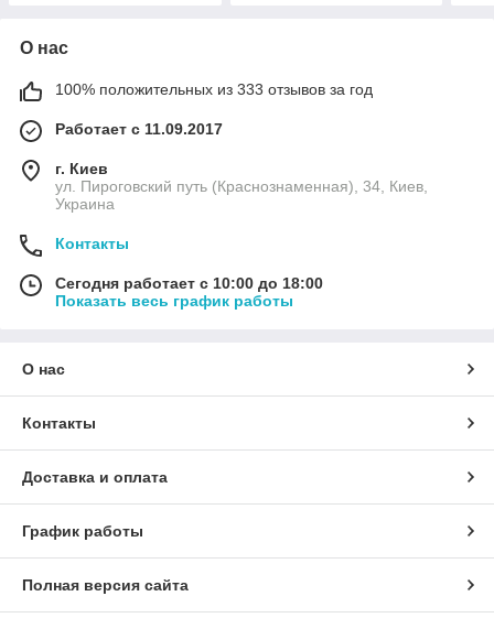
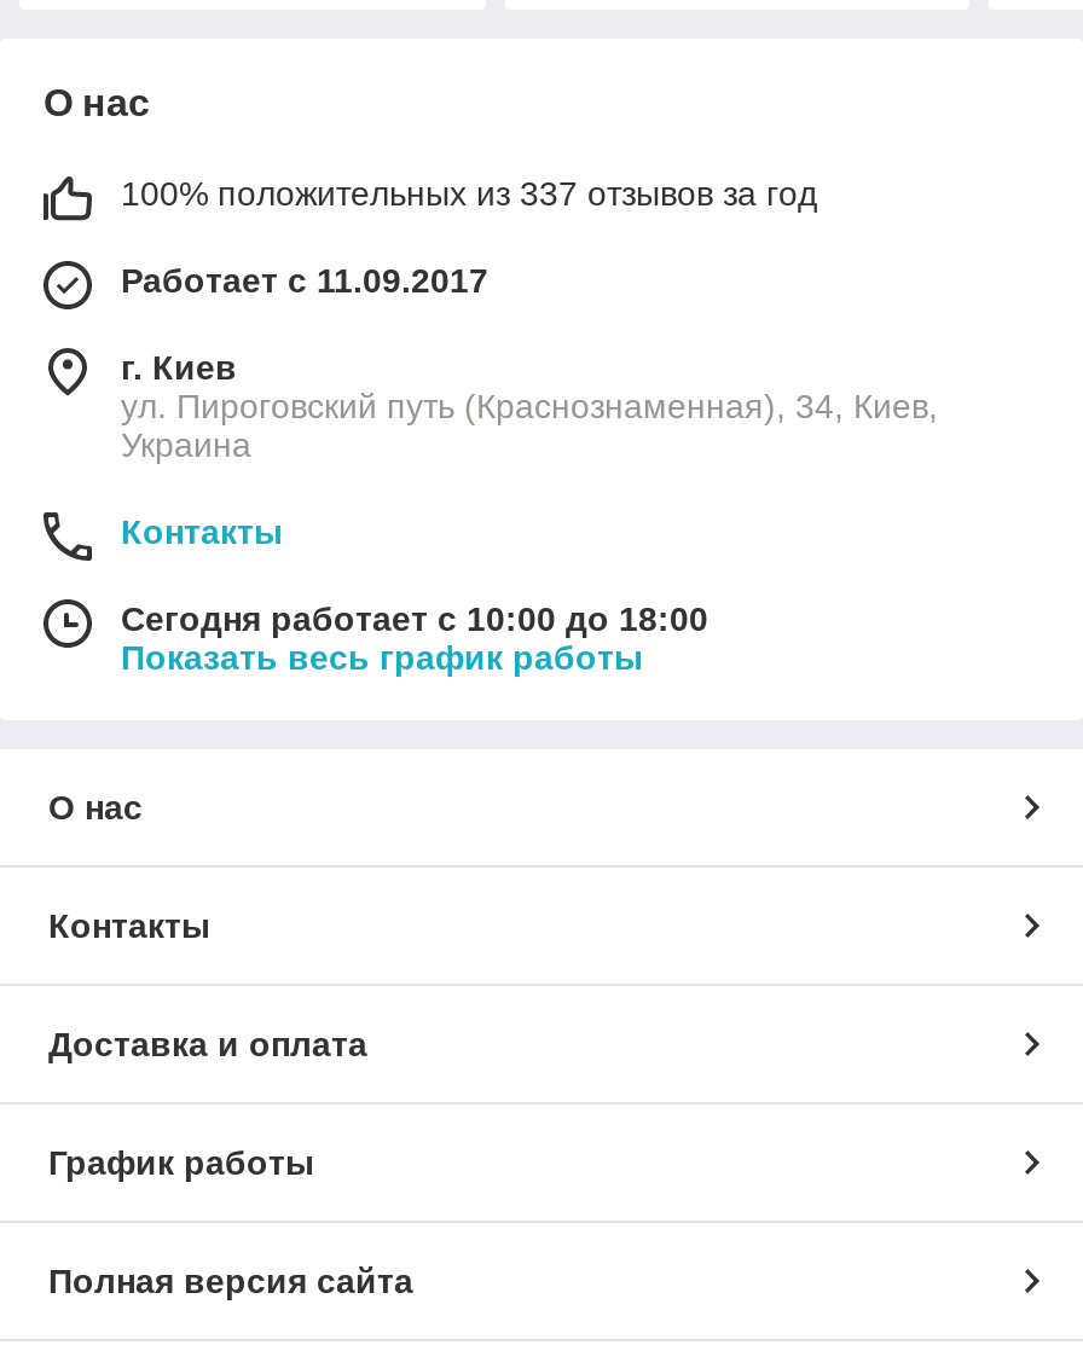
[55,80,373,98] 100% положительных из 333 отзывов за год -> [121,174,817,212] 100% положительных из 337 отзывов за год

